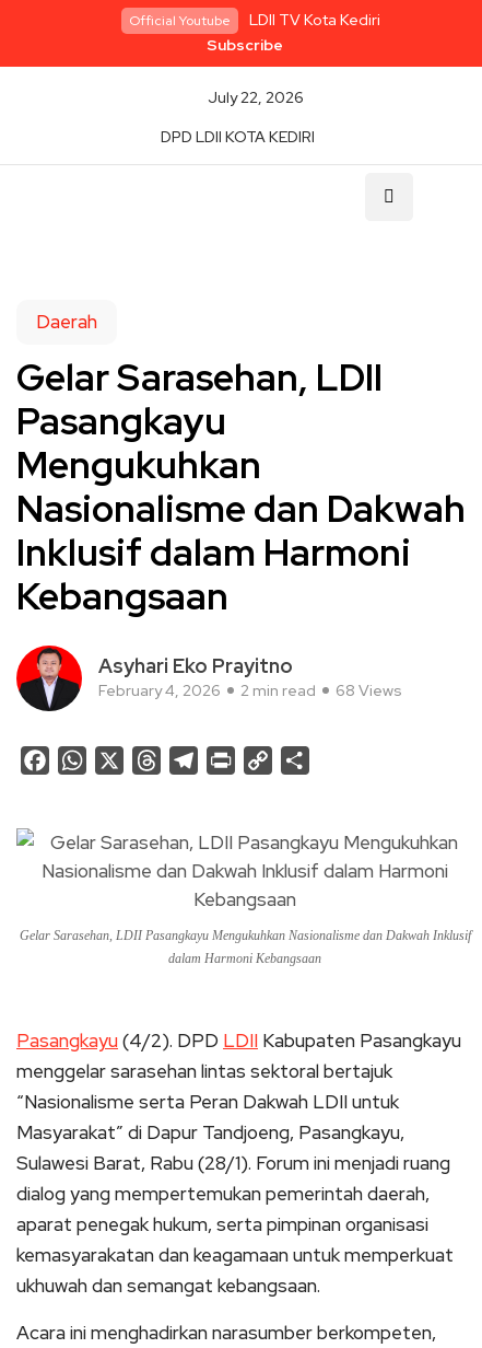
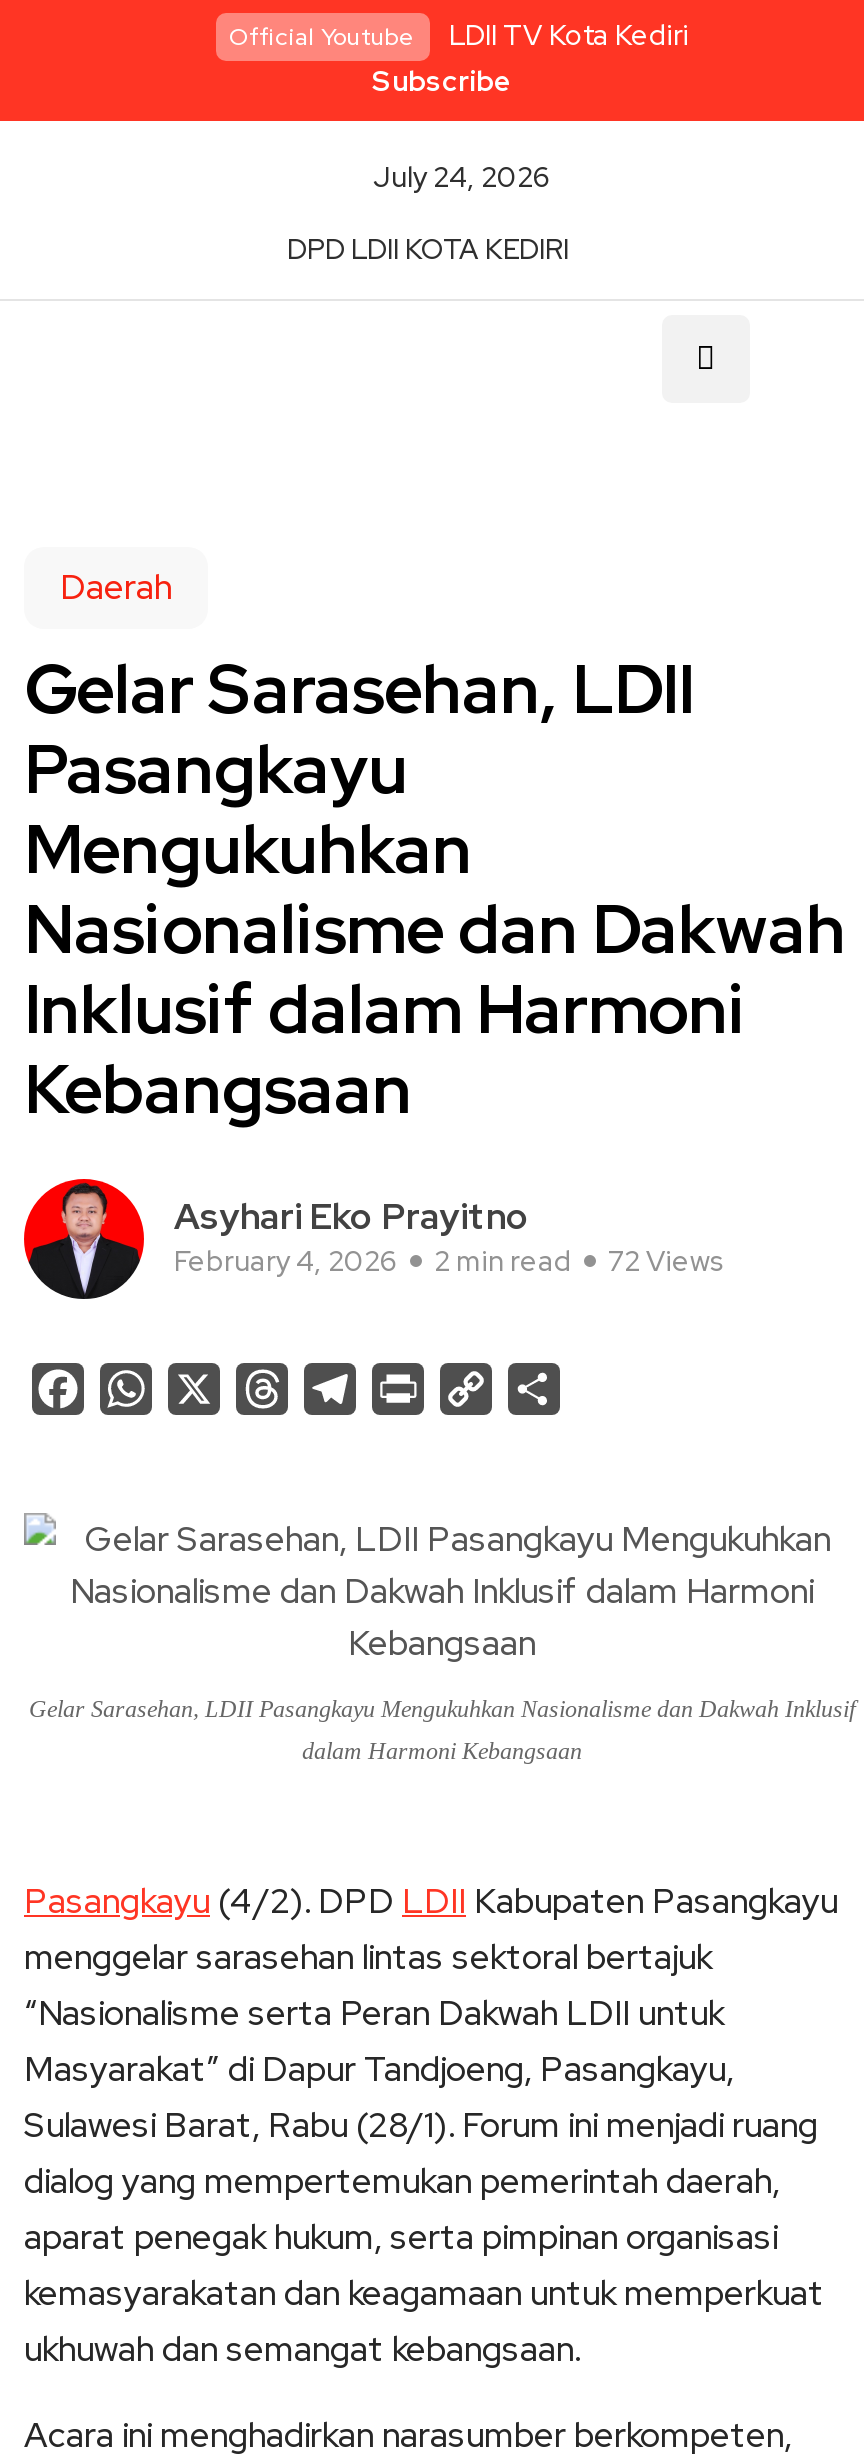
[208,88,304,107] July 22, 2026 -> [373,159,551,195] July 24, 2026
[98,681,402,700] February 4, 2026 2 min read 68 Views -> [174,1243,726,1279] February 4, 2026 2 min read 72 Views

